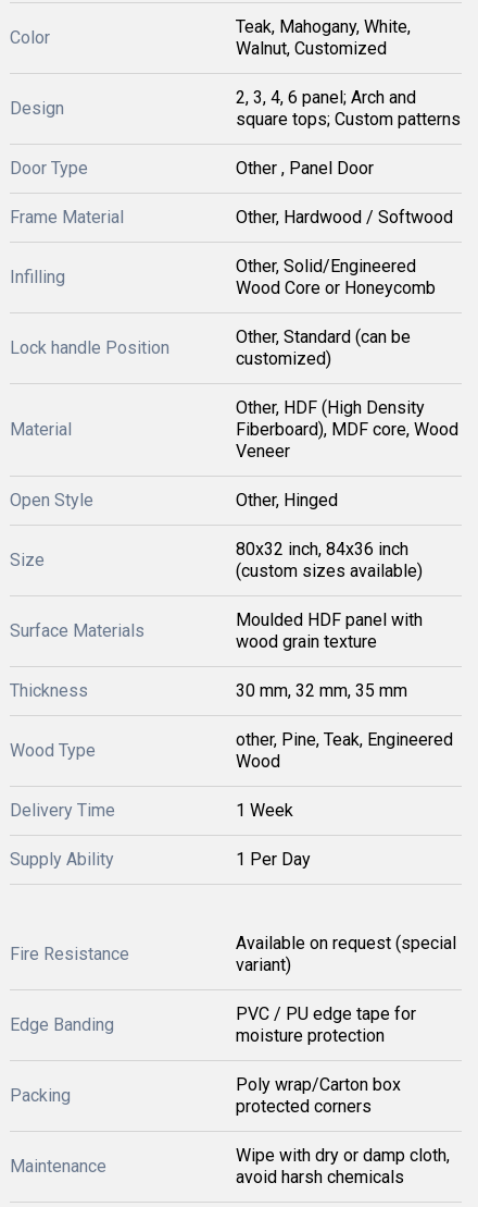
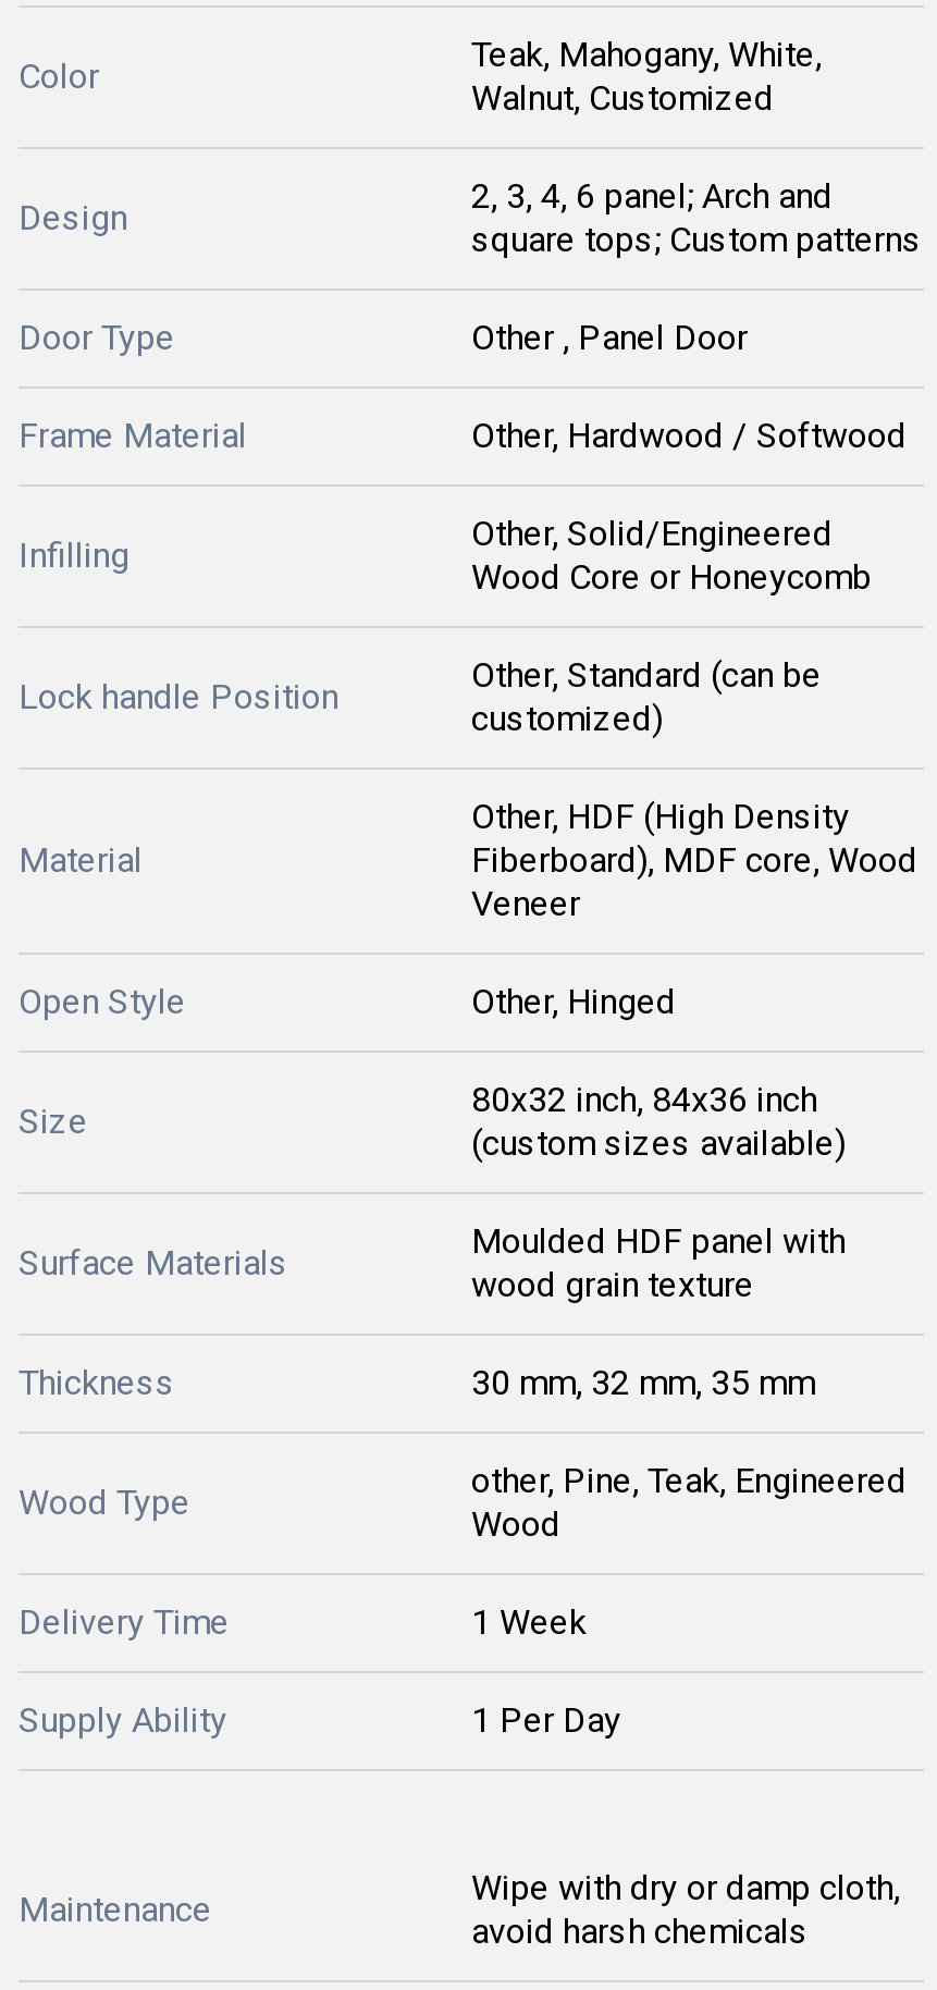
[10,933,456,1035] Available on request (special | variant) | Edge Banding -> none
[10,944,129,964] Fire Resistance -> none
[10,1003,416,1106] PVC / PU edge tape for | moisture protection | Packing -> none
[236,1074,401,1117] Poly wrap/Carton box | protected corners -> none

